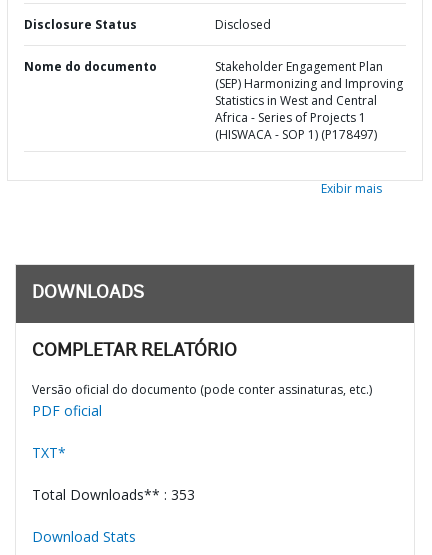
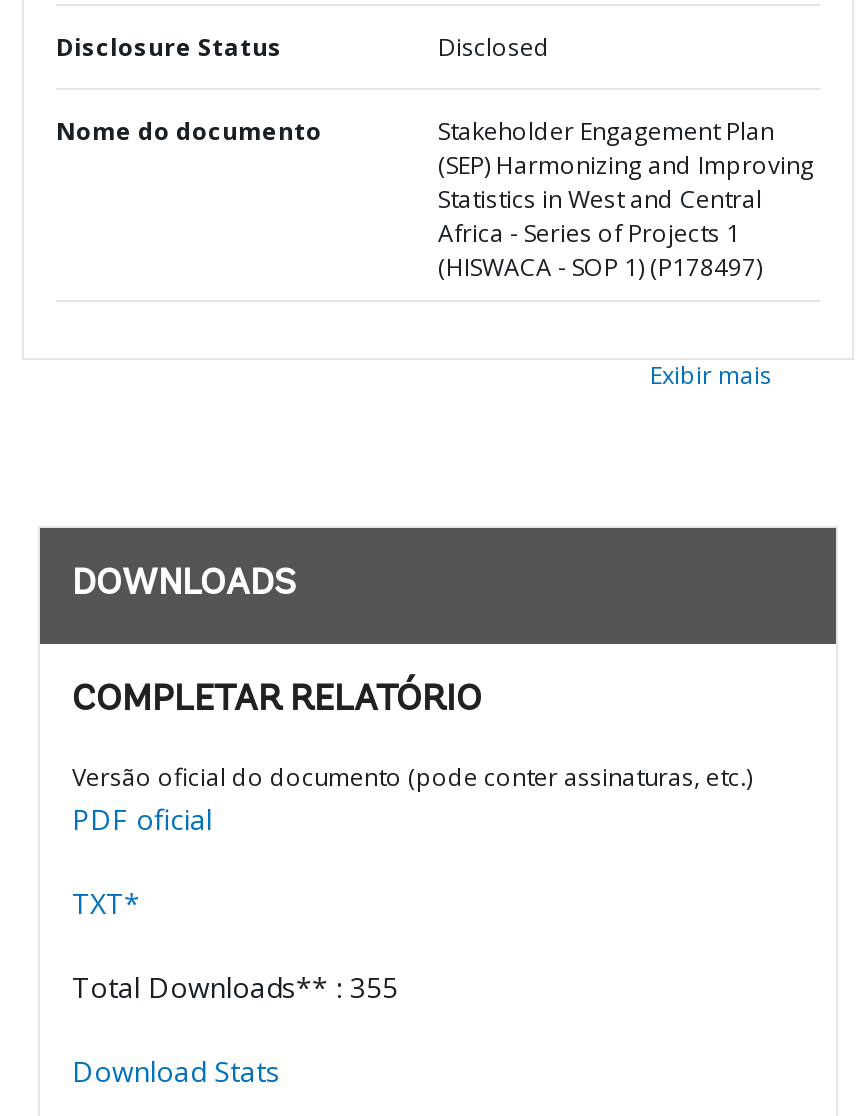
[32,485,195,504] Total Downloads** : 353 -> [72,968,398,1006] Total Downloads** : 355

